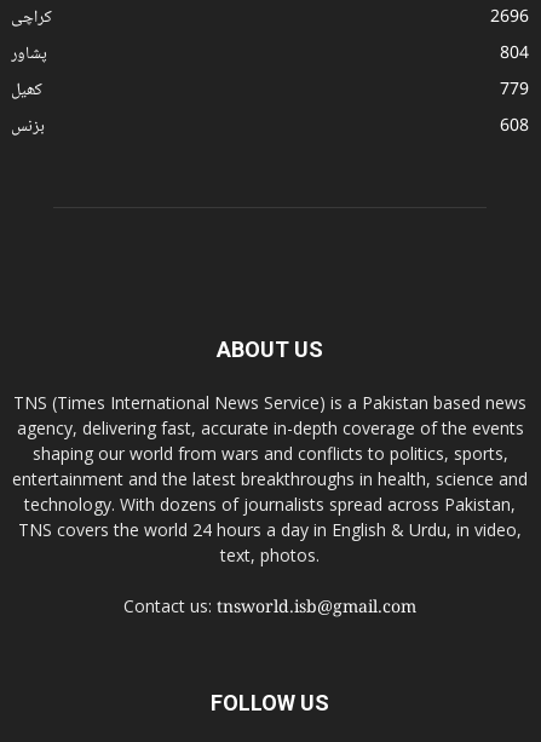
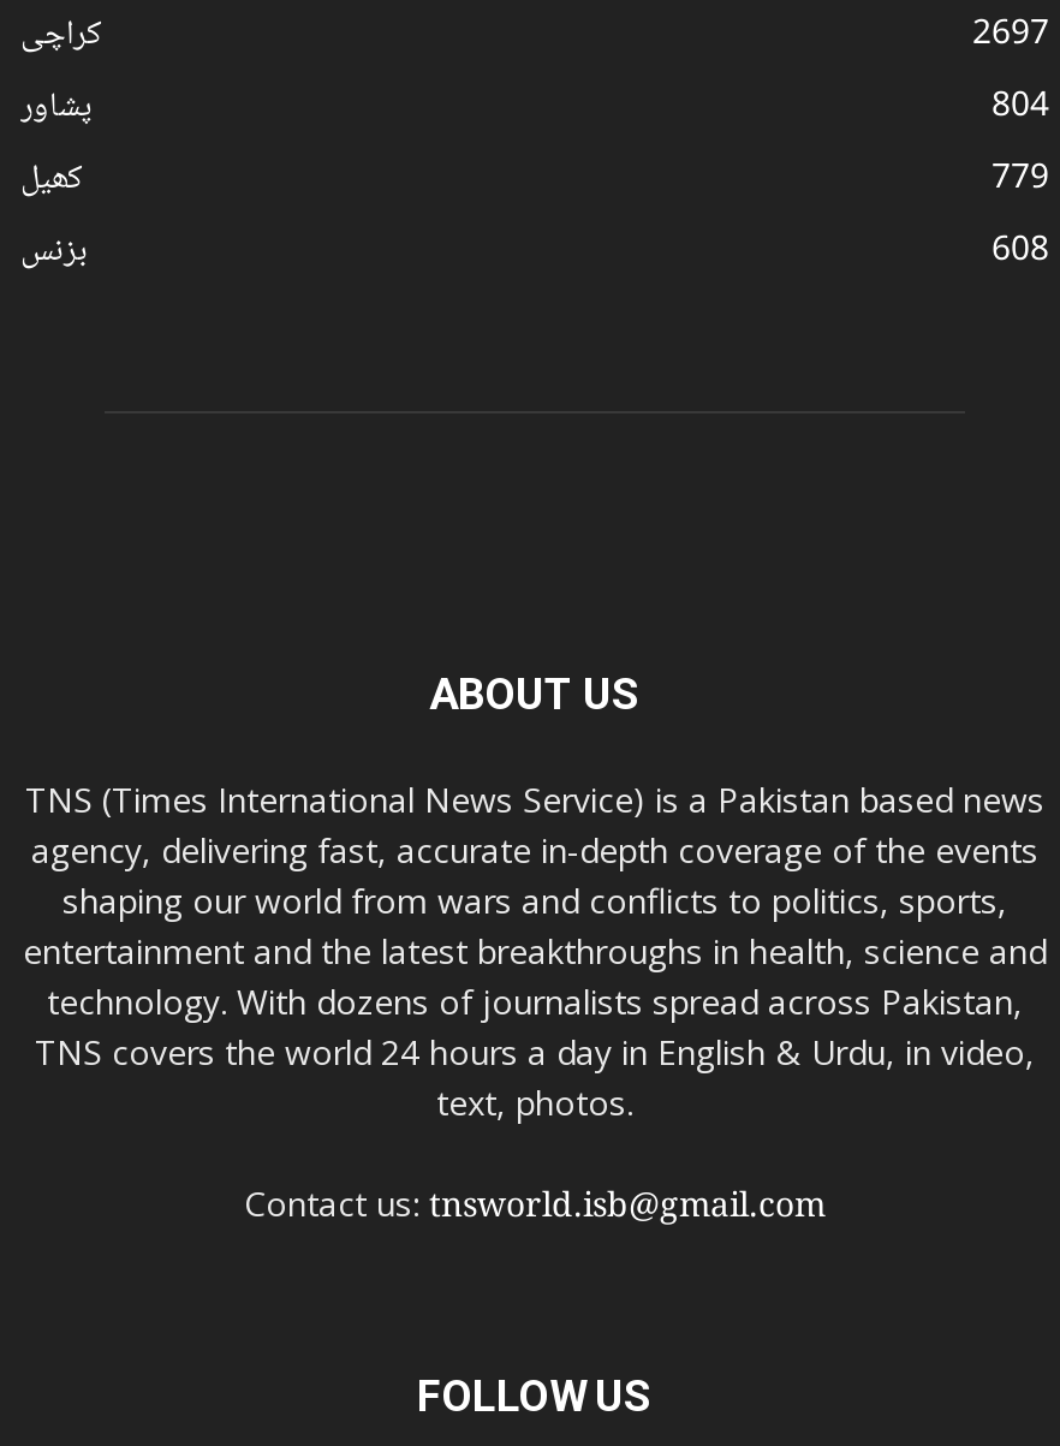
[490,4,529,33] 2696 -> [972,7,1049,65] 2697

